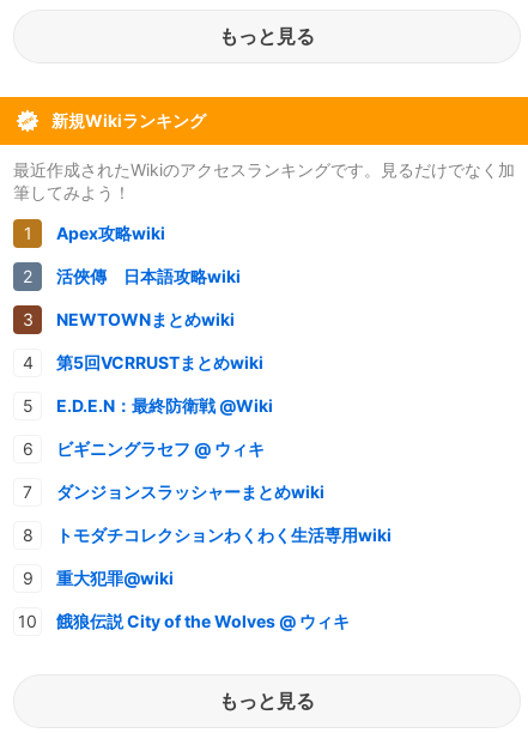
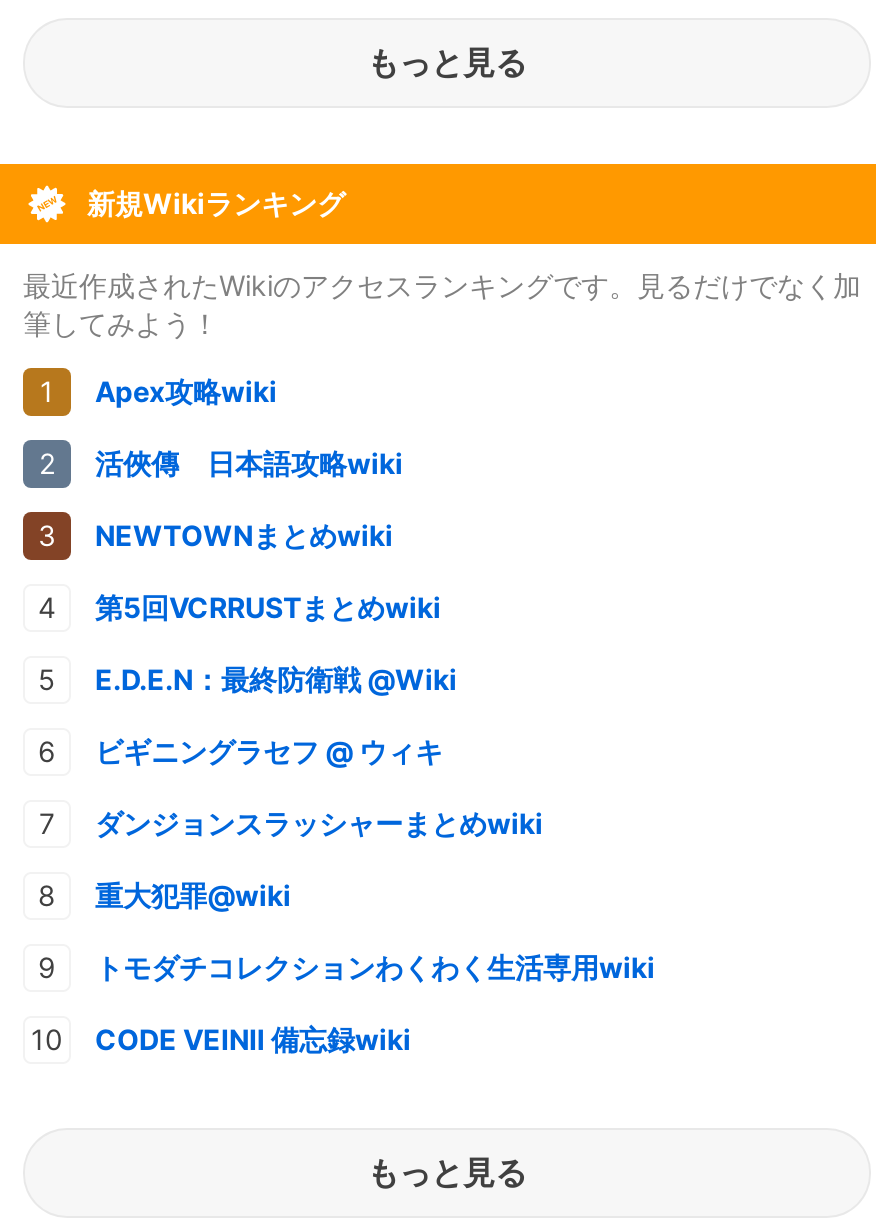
moved [56,525,392,545] -> [95,951,655,985]: トモダチコレクションわくわく生活専用wiki
moved [56,568,174,588] -> [95,879,291,913]: 重大犯罪@wiki
[56,611,350,632] 餓狼伝説 City of the Wolves @ ウィキ -> [95,1023,411,1057] CODE VEINⅡ 備忘録wiki

